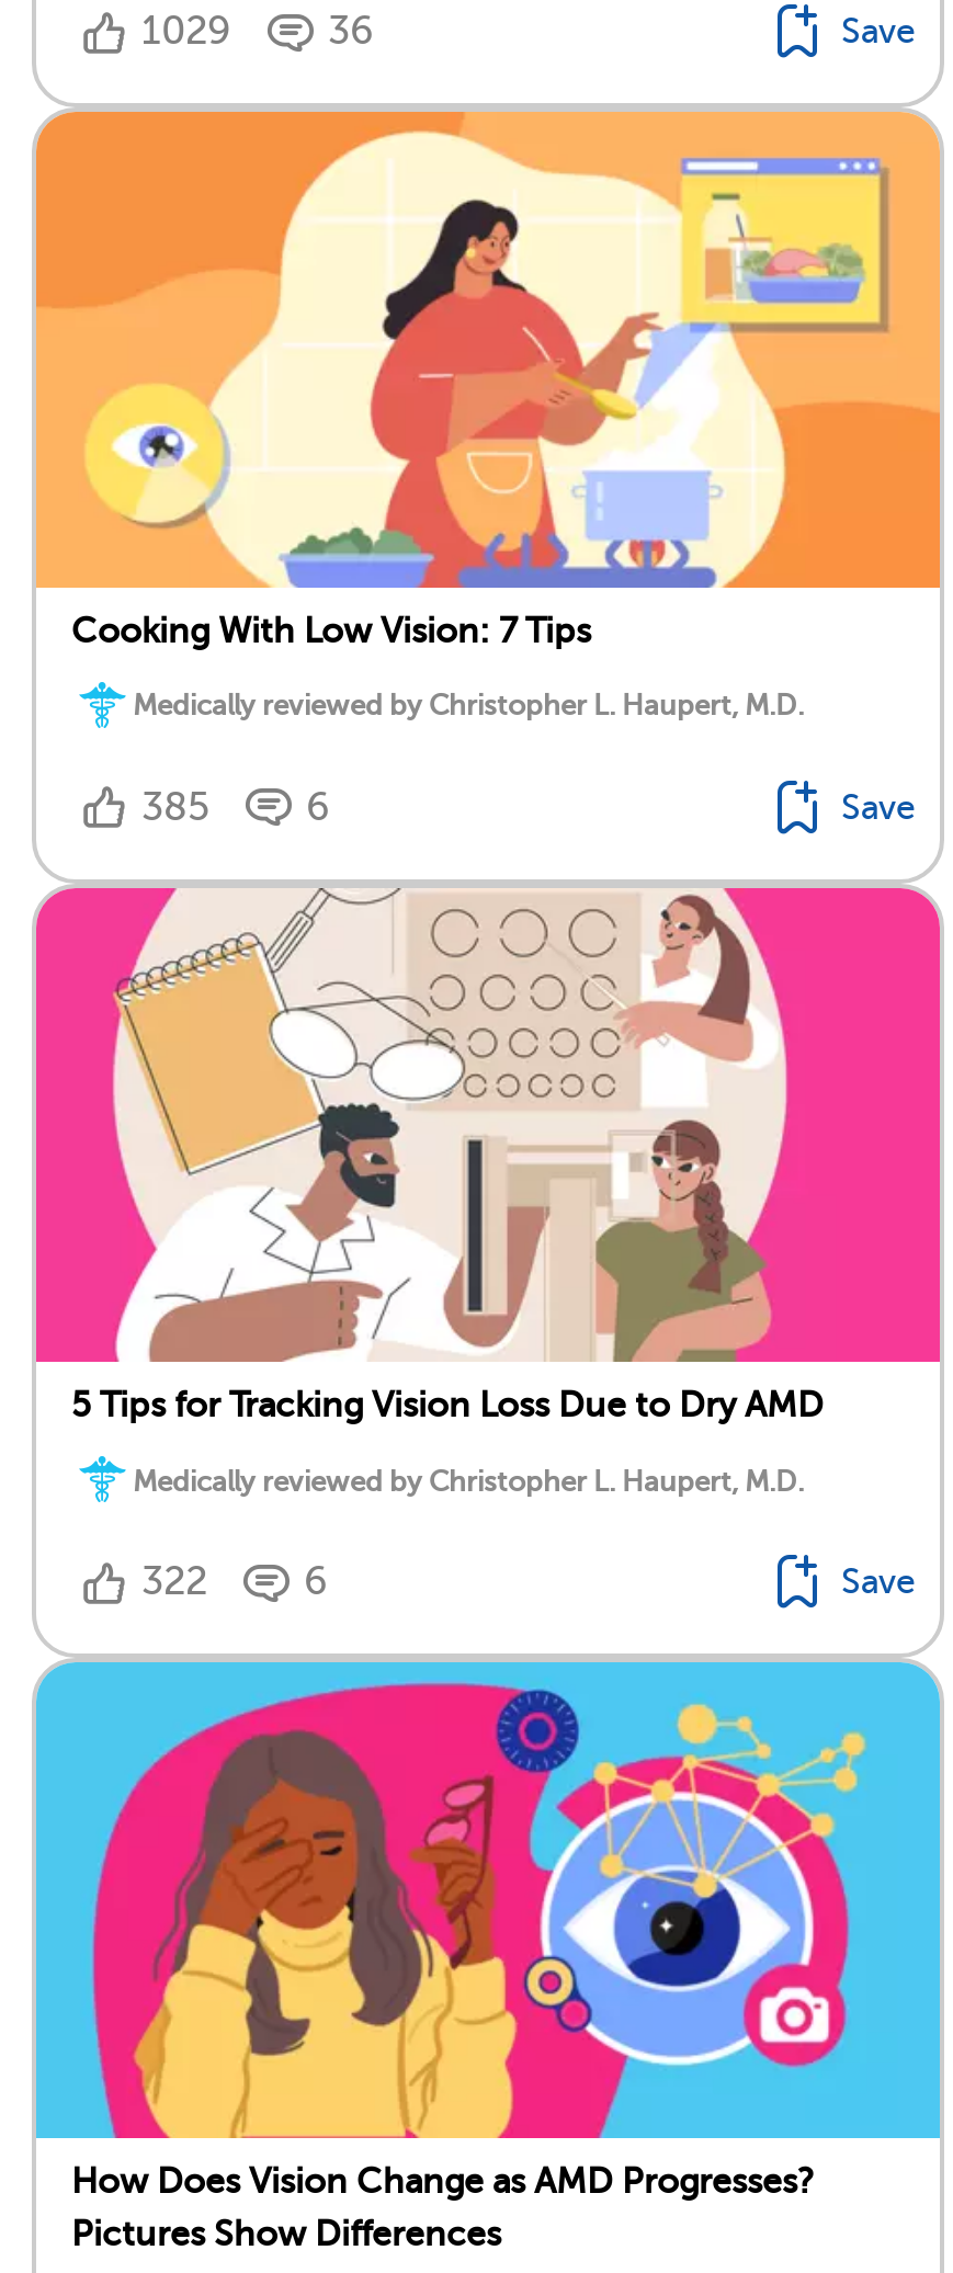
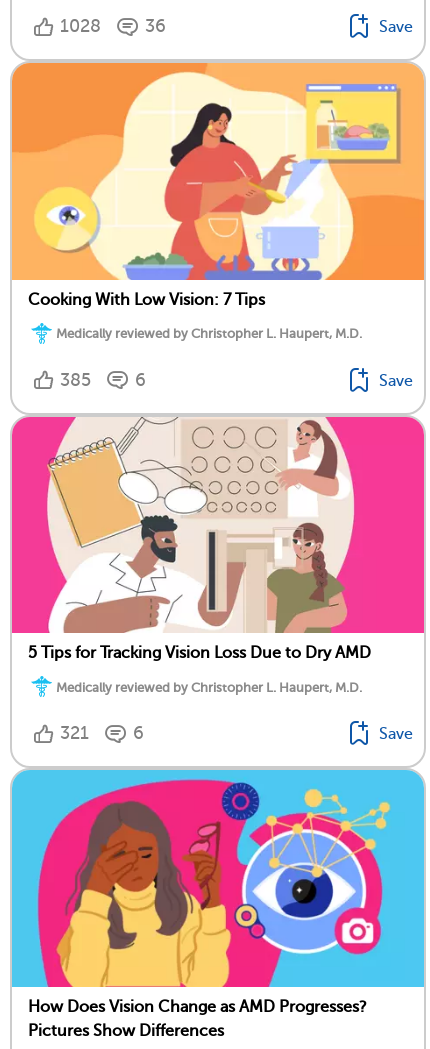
[141,9,231,53] 1029 -> [60,16,101,36] 1028
[141,1560,207,1603] 322 -> [60,723,89,743] 321

